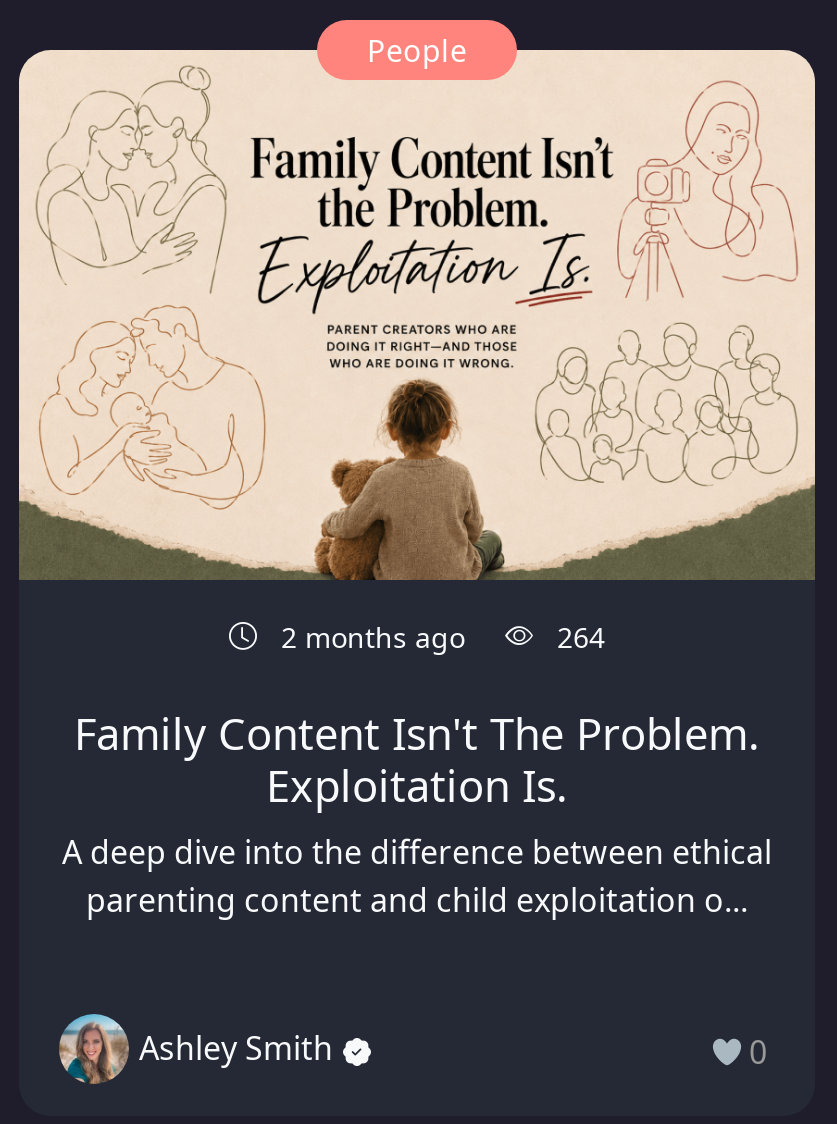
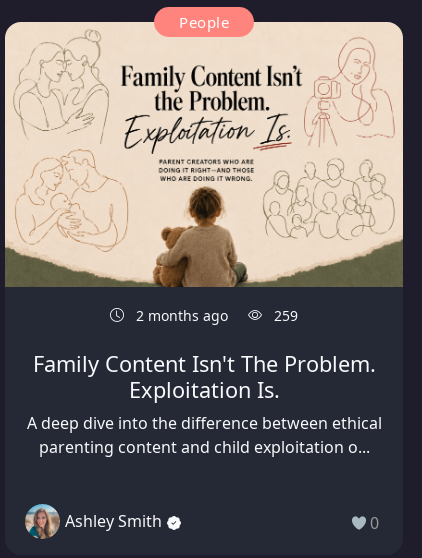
[549,618,605,656] 264 -> [270,306,298,325] 259

